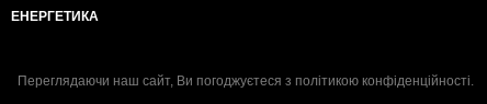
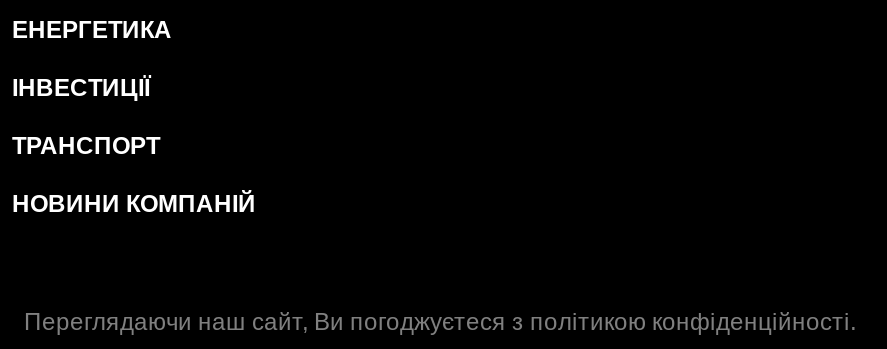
none -> [12,74,256,218] ІНВЕСТИЦІЇ | ТРАНСПОРТ | НОВИНИ КОМПАНІЙ

